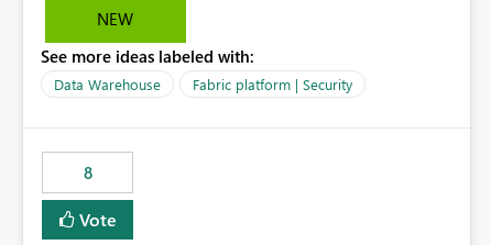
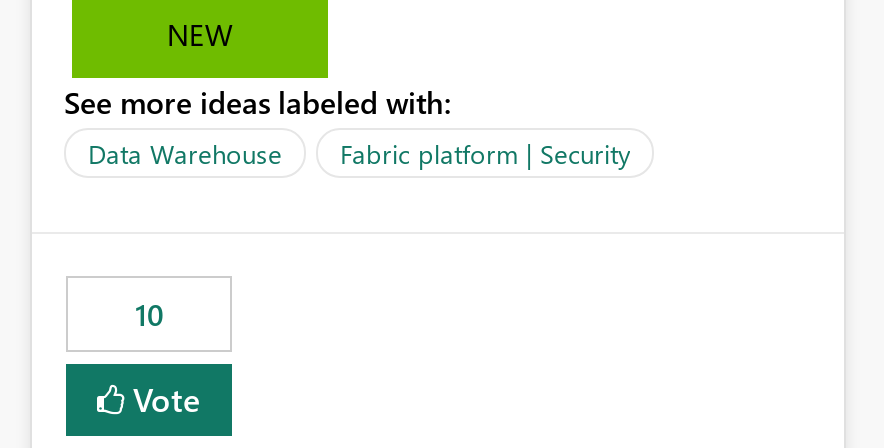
[83,162,92,184] 8 -> [135,295,163,335] 10

